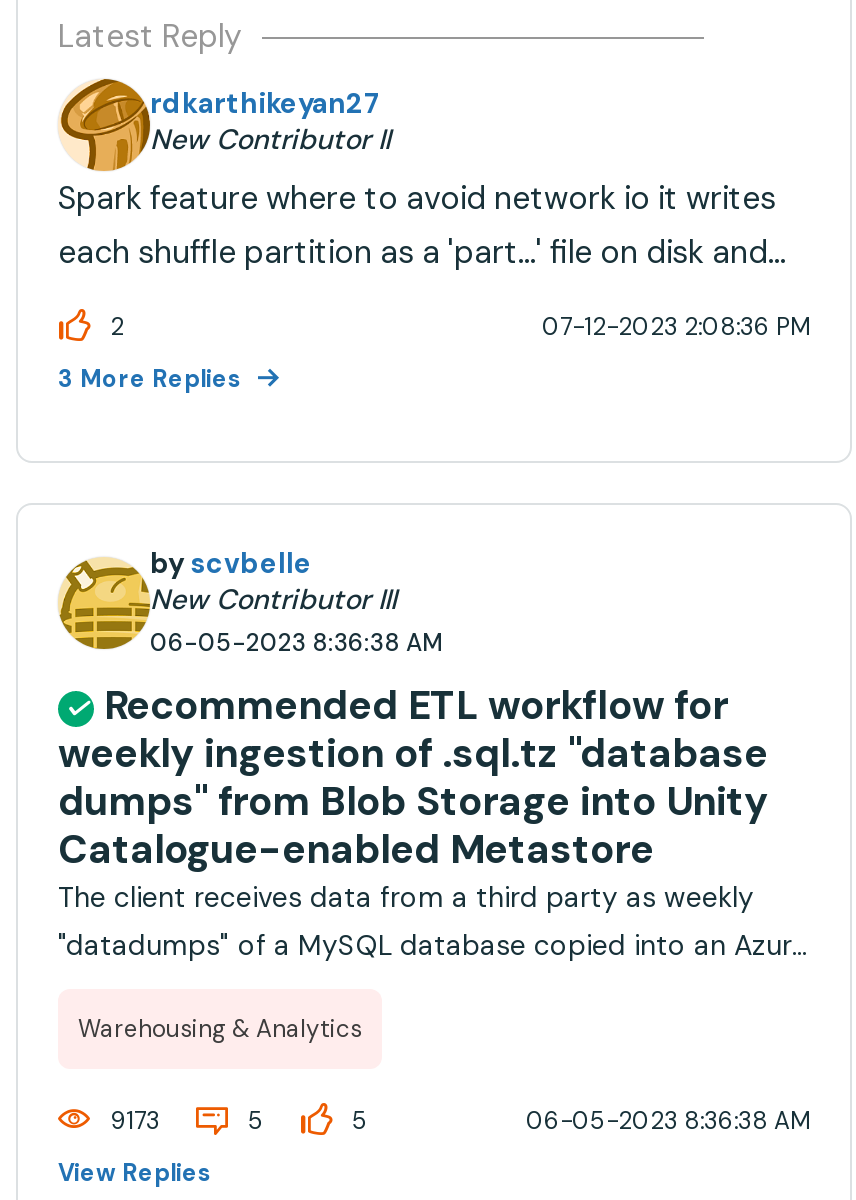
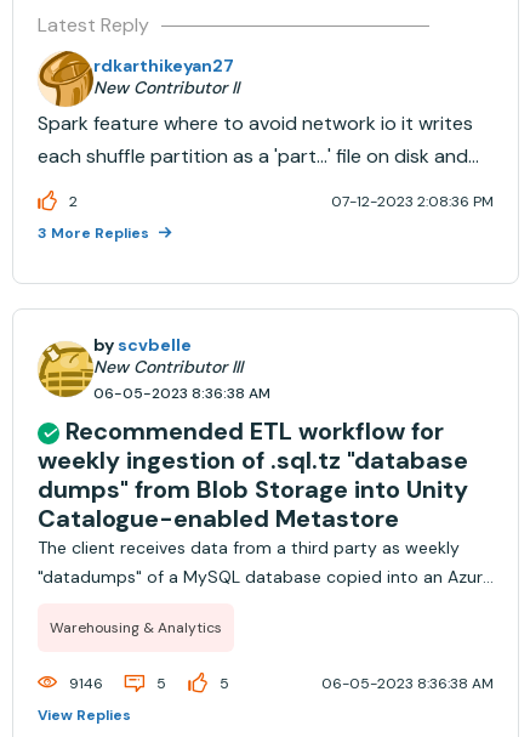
[110,1104,160,1136] 9173 -> [69,673,103,693] 9146

